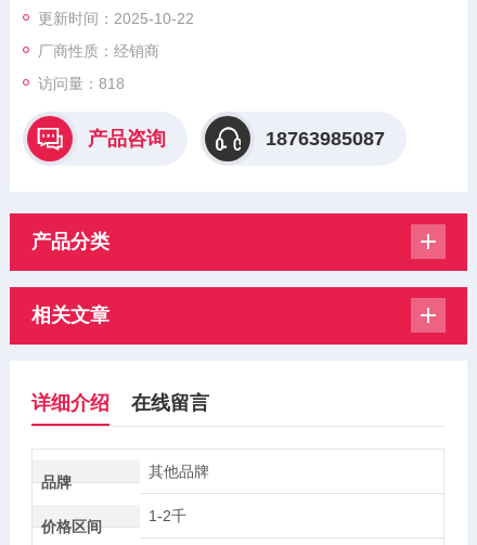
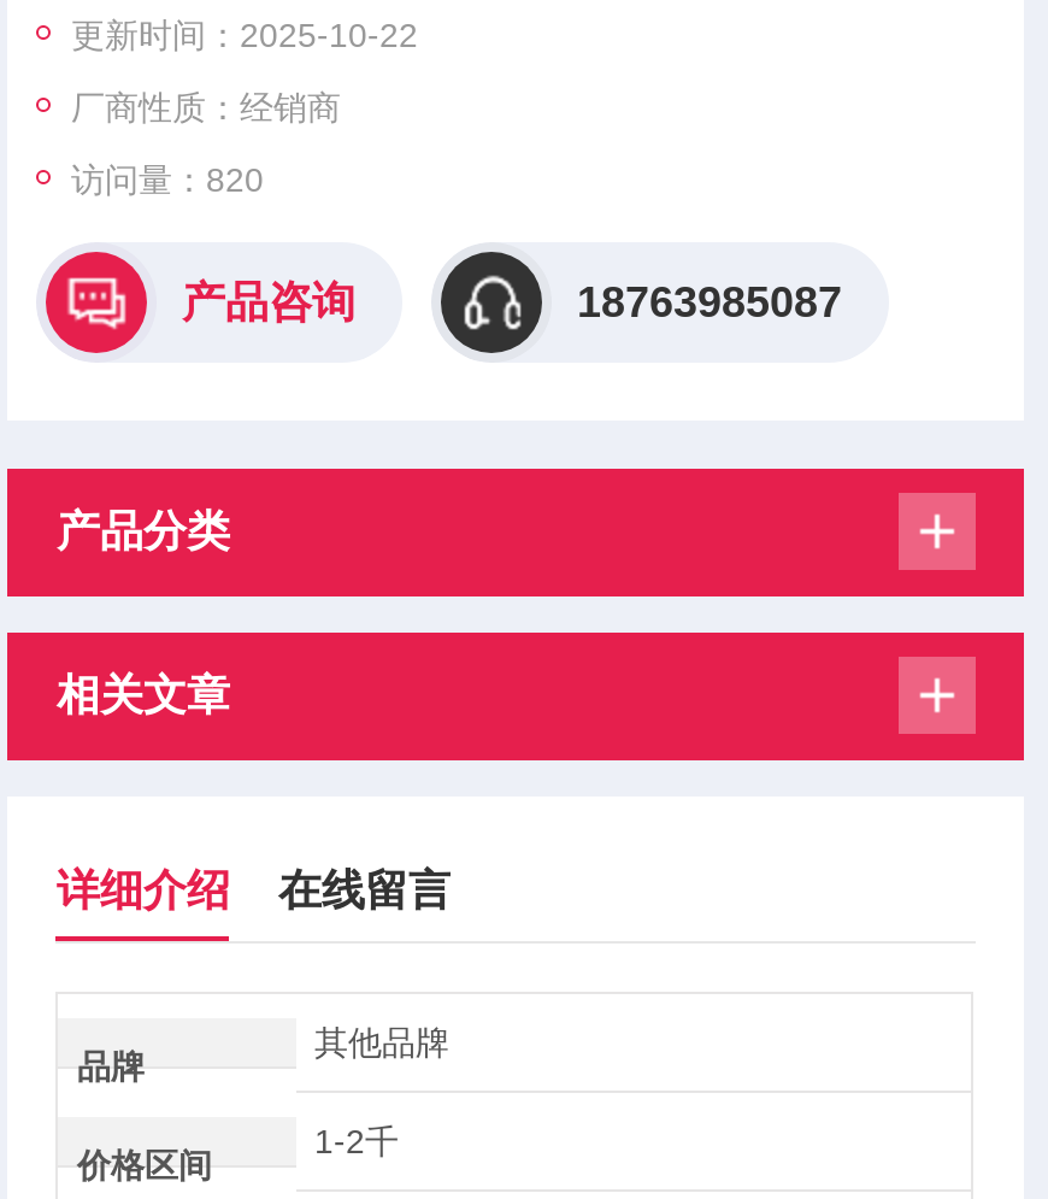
[38,75,125,92] 访问量：818 -> [71,160,264,199] 访问量：820

